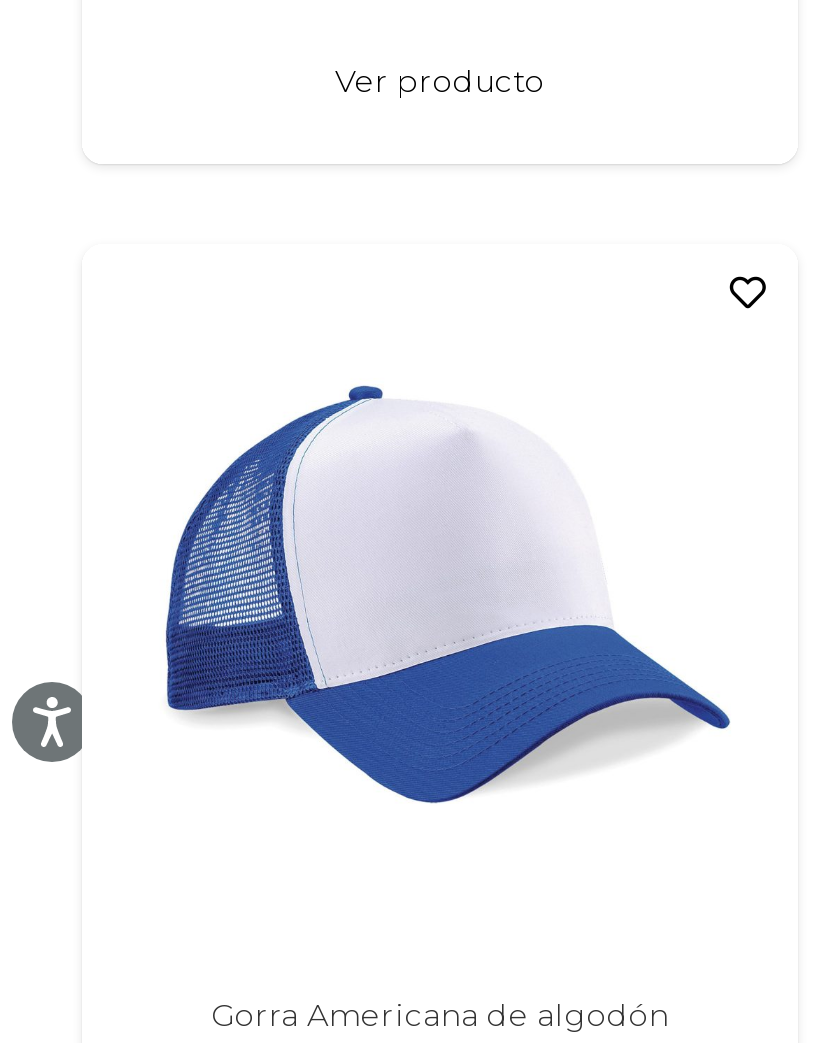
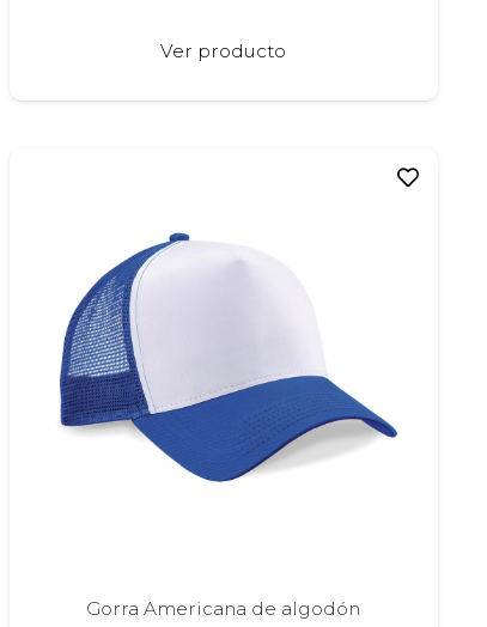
[10,681,84,763] [image] -> none

